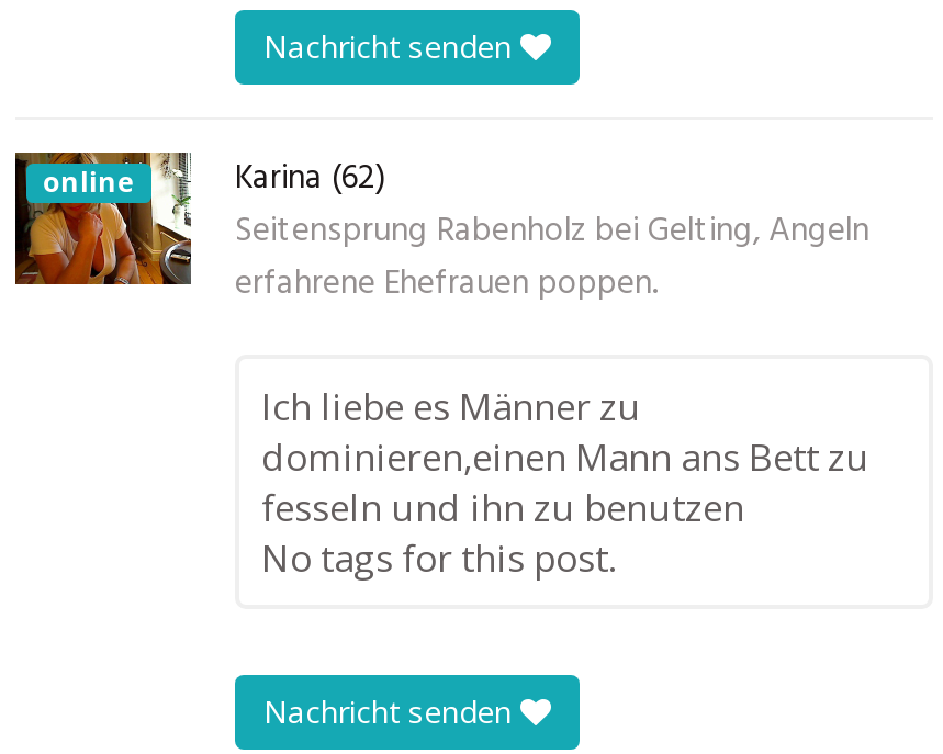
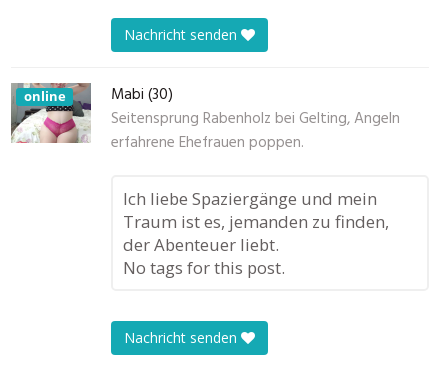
[13,150,386,286] [image] | Karina (62) -> [10,83,173,144] [image] | Mabi (30)
[261,381,869,532] Ich liebe es Männer zu | dominieren,einen Mann ans Bett zu | fesseln und ihn zu benutzen -> [123,187,389,256] Ich liebe Spaziergänge und mein | Traum ist es, jemanden zu finden, | der Abenteuer liebt.

